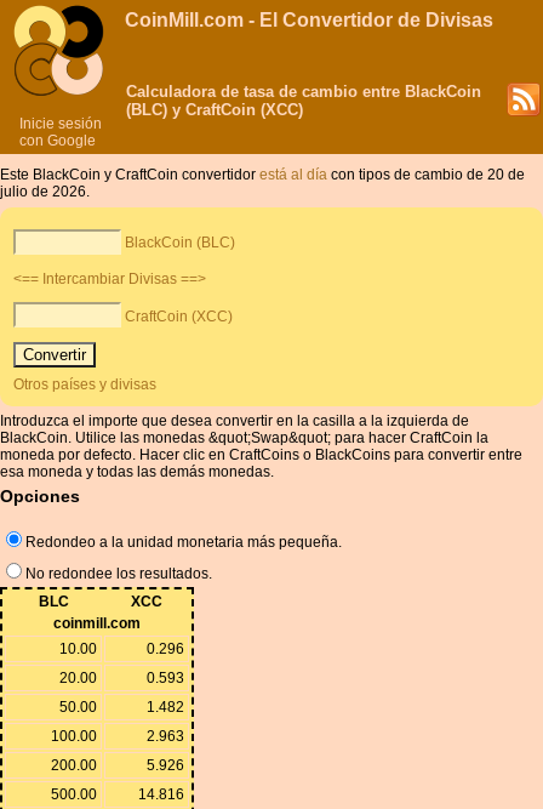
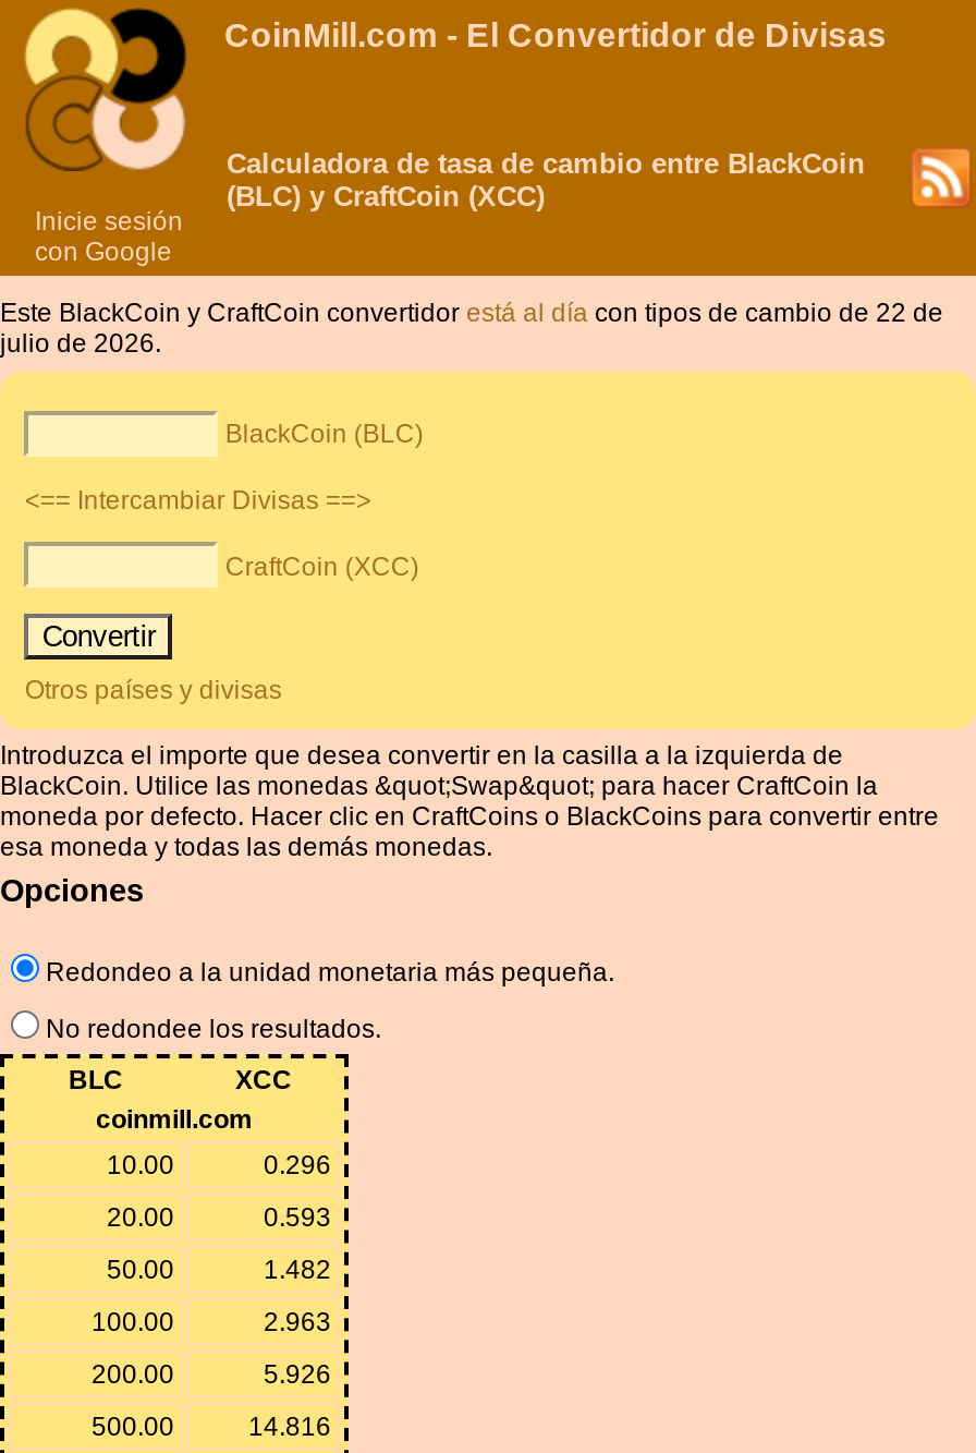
[0,166,525,183] Este BlackCoin y CraftCoin convertidor está al día con tipos de cambio de 20 de -> [0,298,943,328] Este BlackCoin y CraftCoin convertidor está al día con tipos de cambio de 22 de

